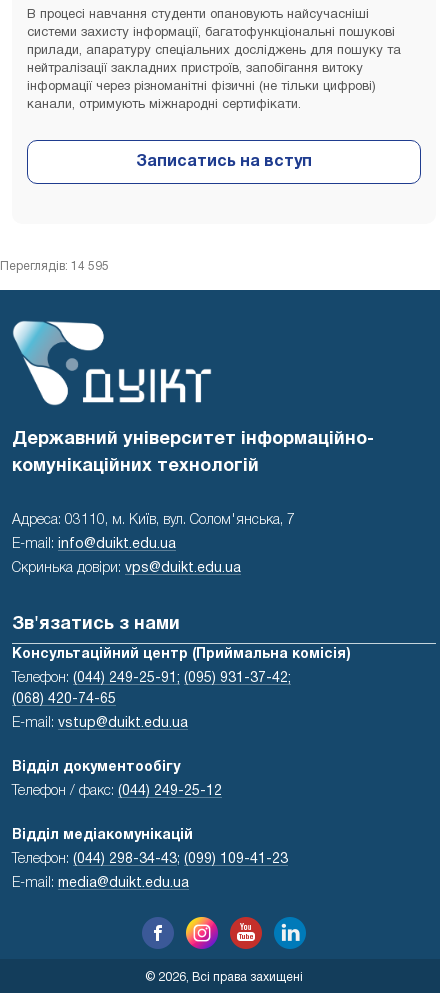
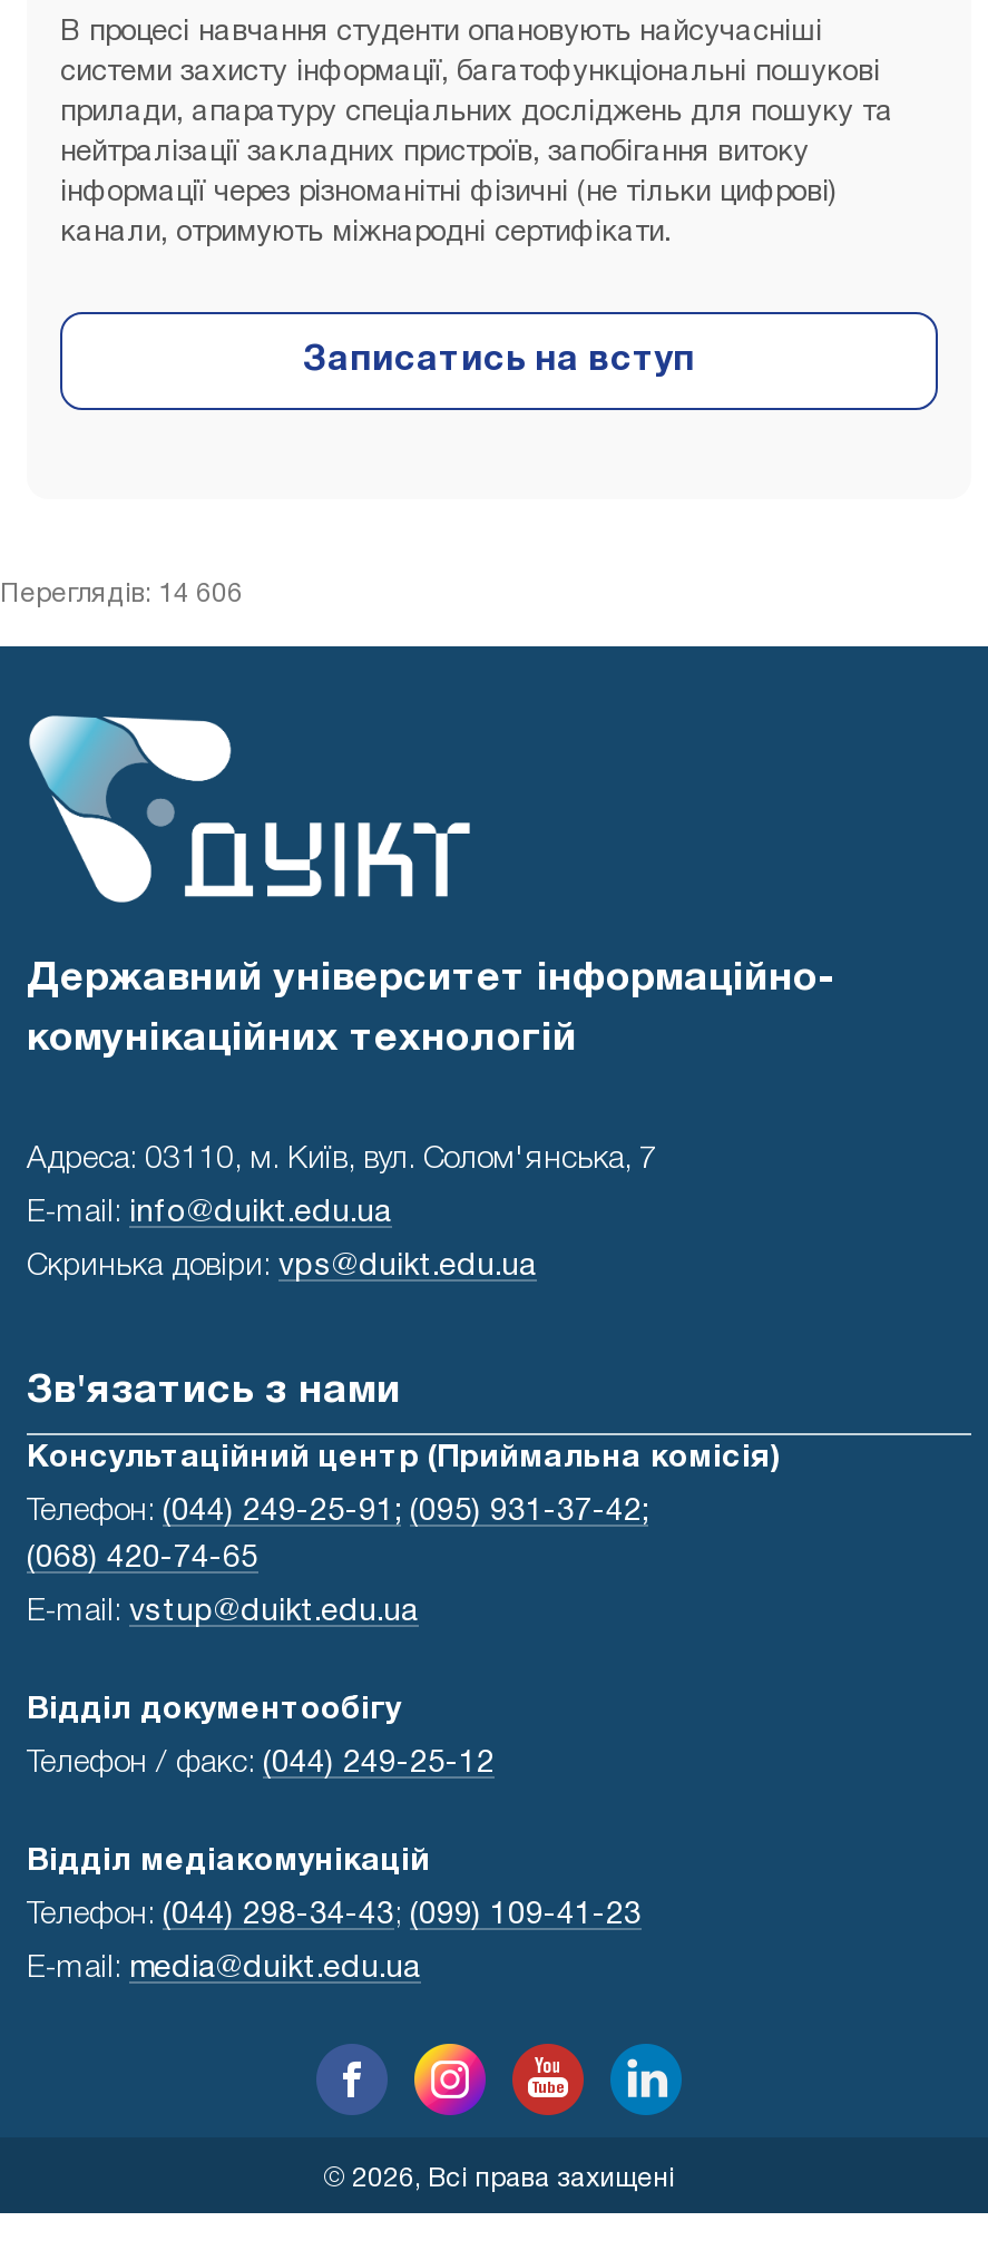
[0,261,109,272] Переглядів: 14 595 -> [0,583,243,607] Переглядів: 14 606

